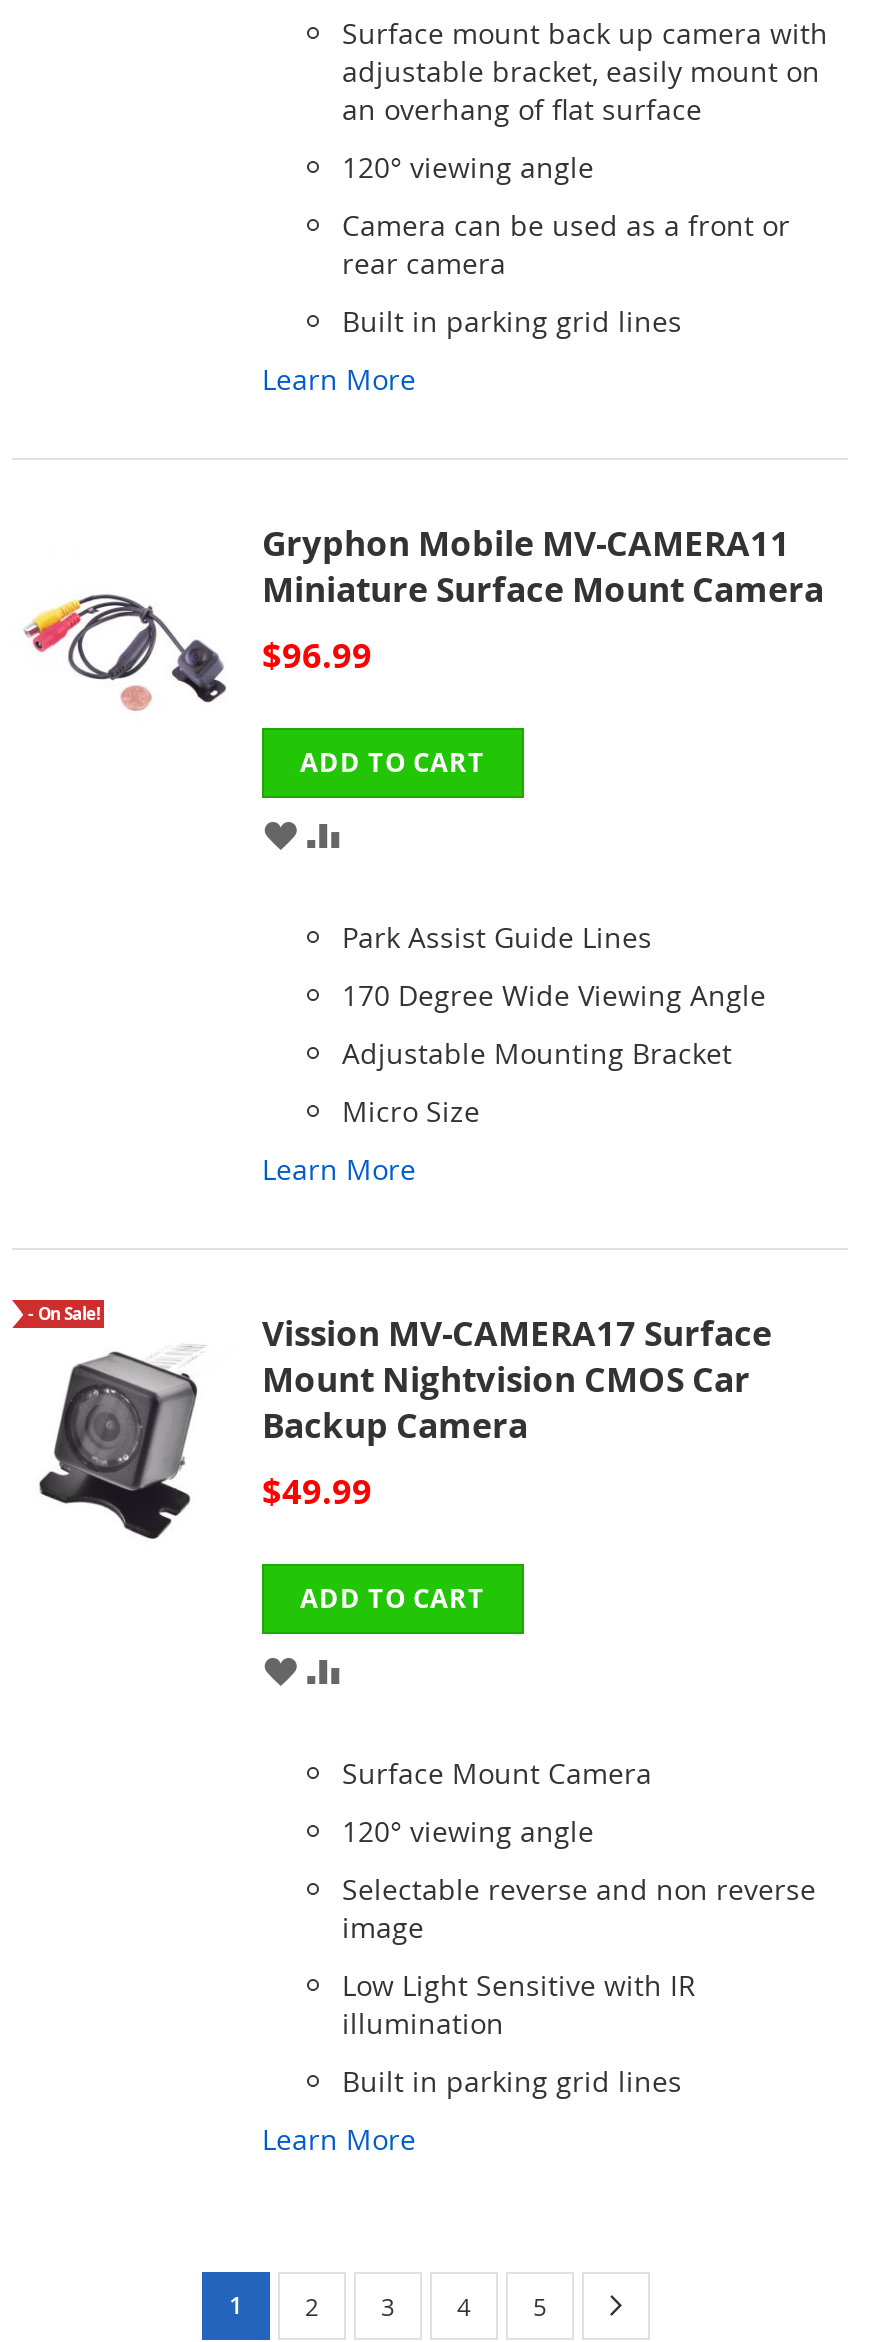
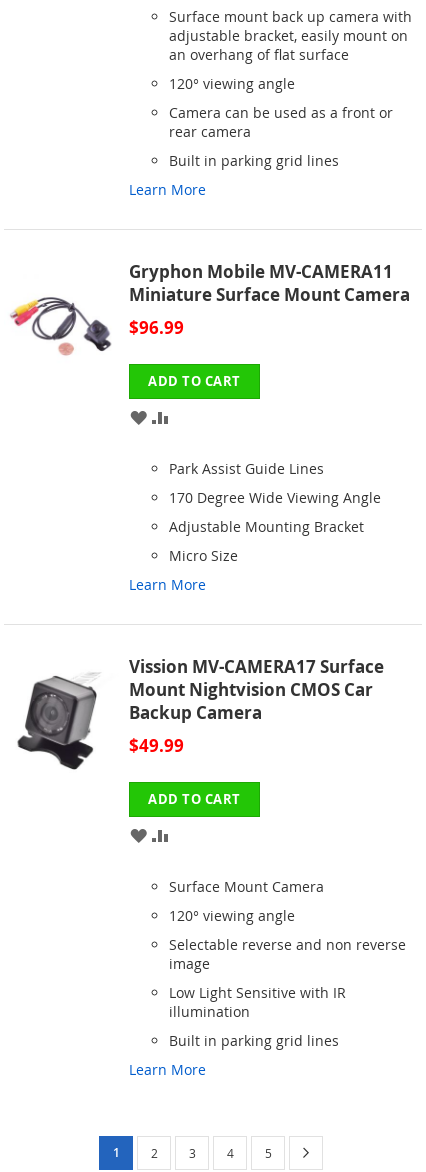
[18,1302,100,1326] - - On Sale! -> none

